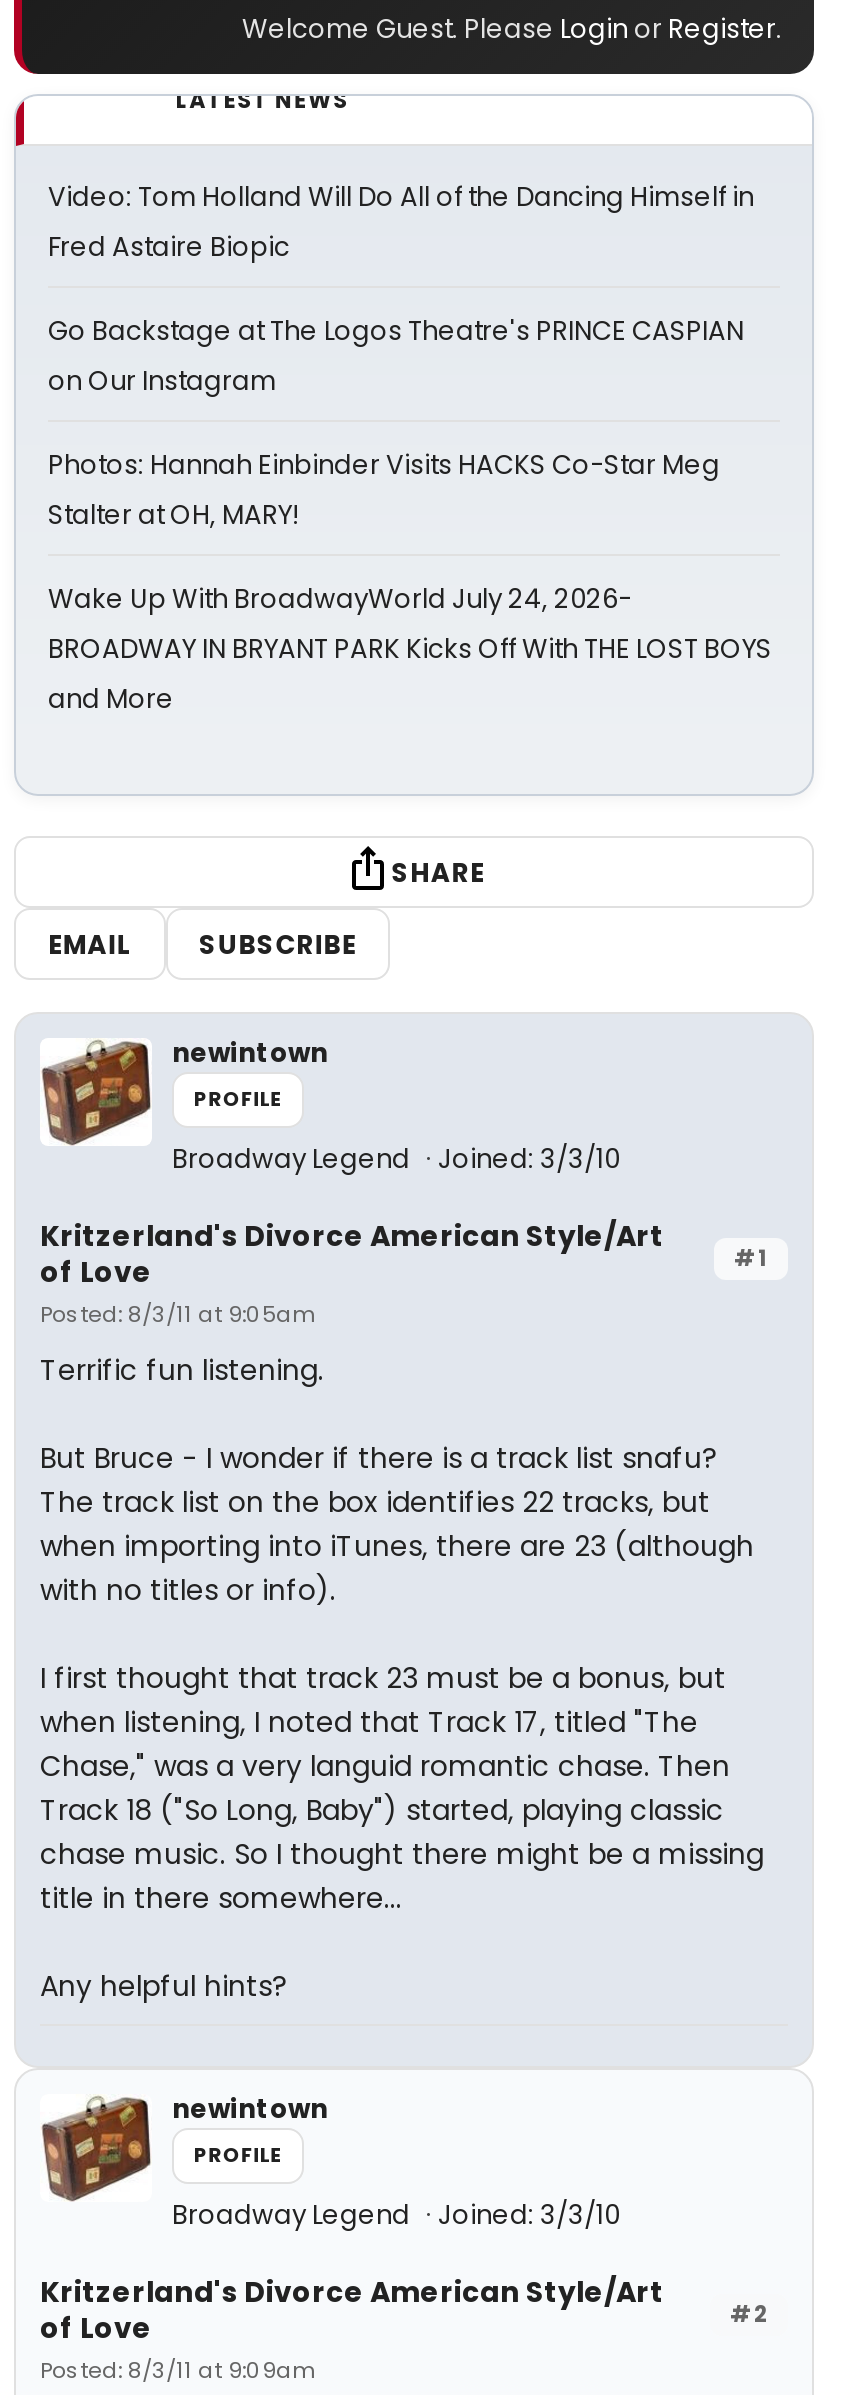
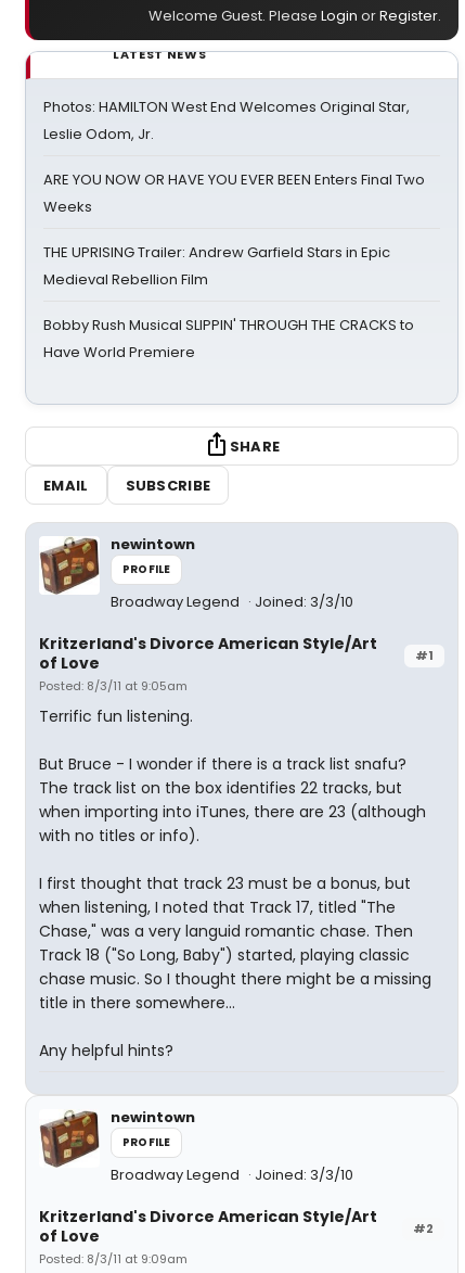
[48,178,754,266] Video: Tom Holland Will Do All of the Dancing Himself in | Fred Astaire Biopic -> [43,97,410,144] Photos: HAMILTON West End Welcomes Original Star, | Leslie Odom, Jr.
[48,312,744,400] Go Backstage at The Logos Theatre's PRINCE CASPIAN | on Our Instagram -> [43,169,425,217] ARE YOU NOW OR HAVE YOU EVER BEEN Enters Final Two | Weeks
[48,446,720,534] Photos: Hannah Einbinder Visits HACKS Co-Star Meg | Stalter at OH, MARY! -> [43,242,390,290] THE UPRISING Trailer: Andrew Garfield Stars in Epic | Medieval Rebellion Film
[48,580,772,718] Wake Up With BroadwayWorld July 24, 2026- | BROADWAY IN BRYANT PARK Kicks Off With THE LOST BOYS | and More -> [43,315,414,362] Bobby Rush Musical SLIPPIN' THROUGH THE CRACKS to | Have World Premiere

